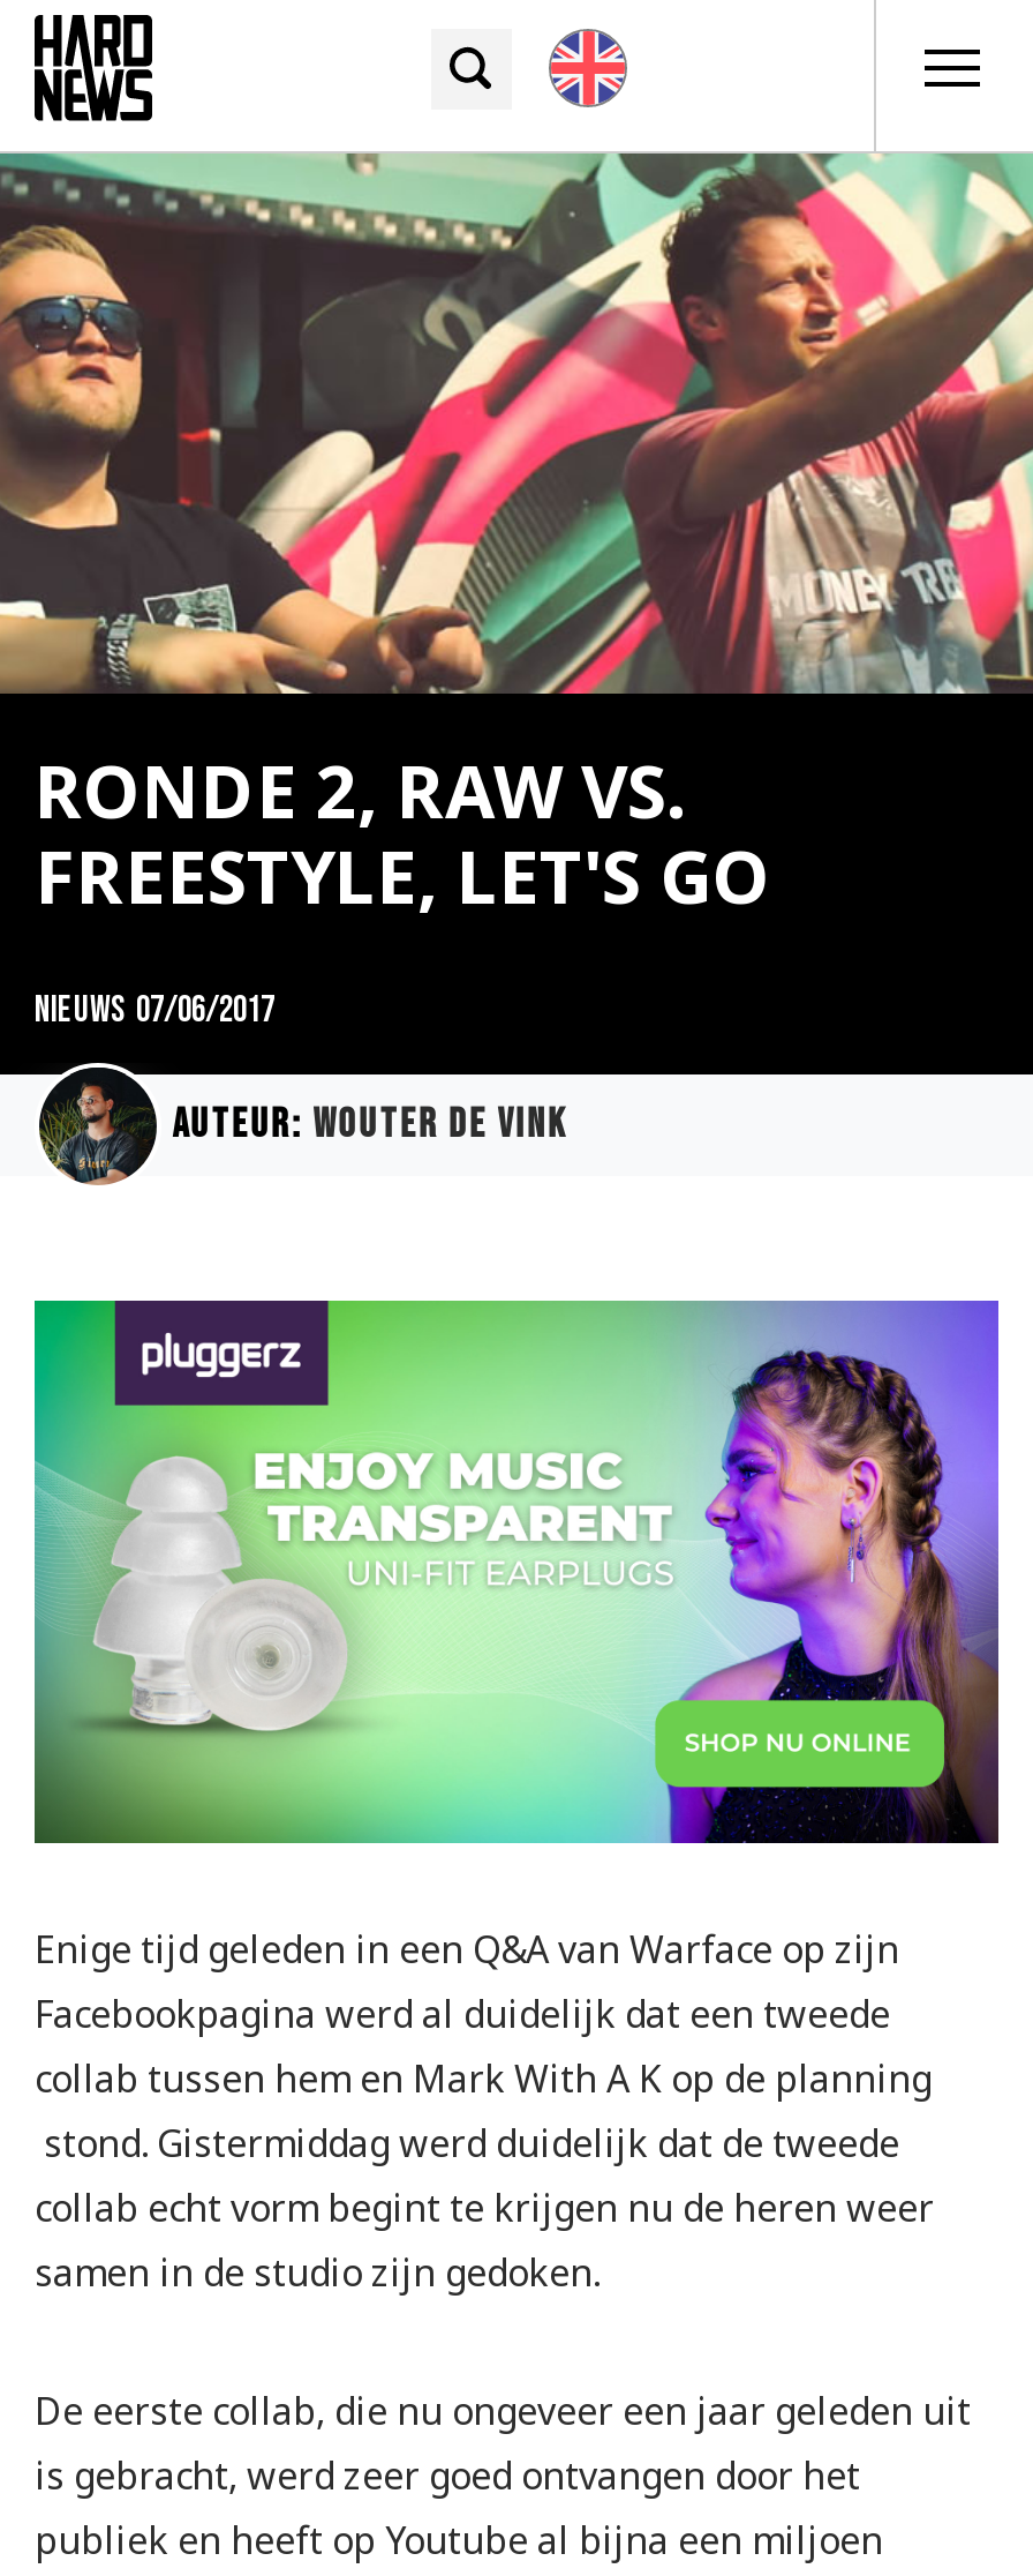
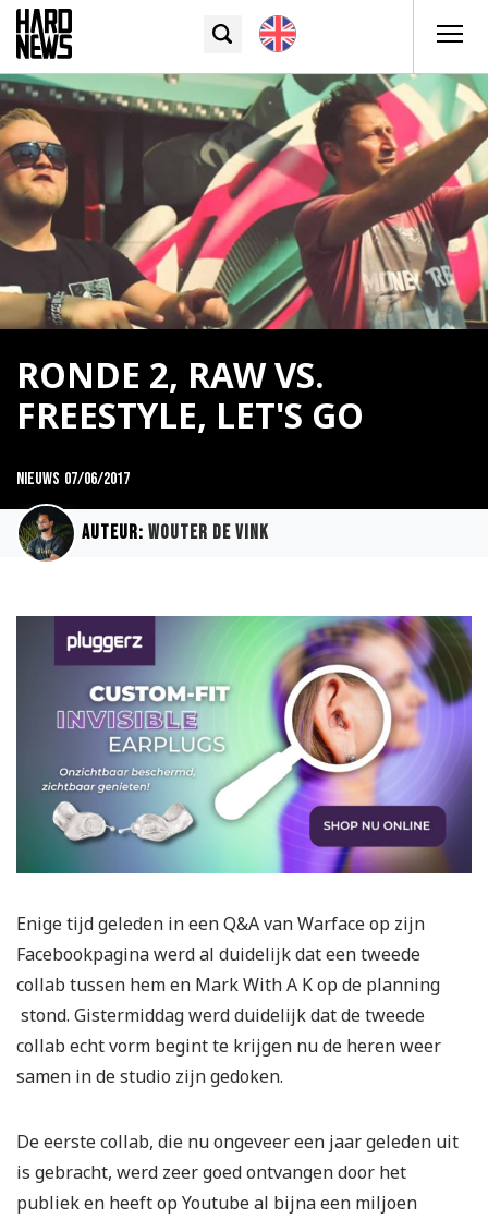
[32,1298,1001,1845] [image] -> [15,615,473,874] [image]

